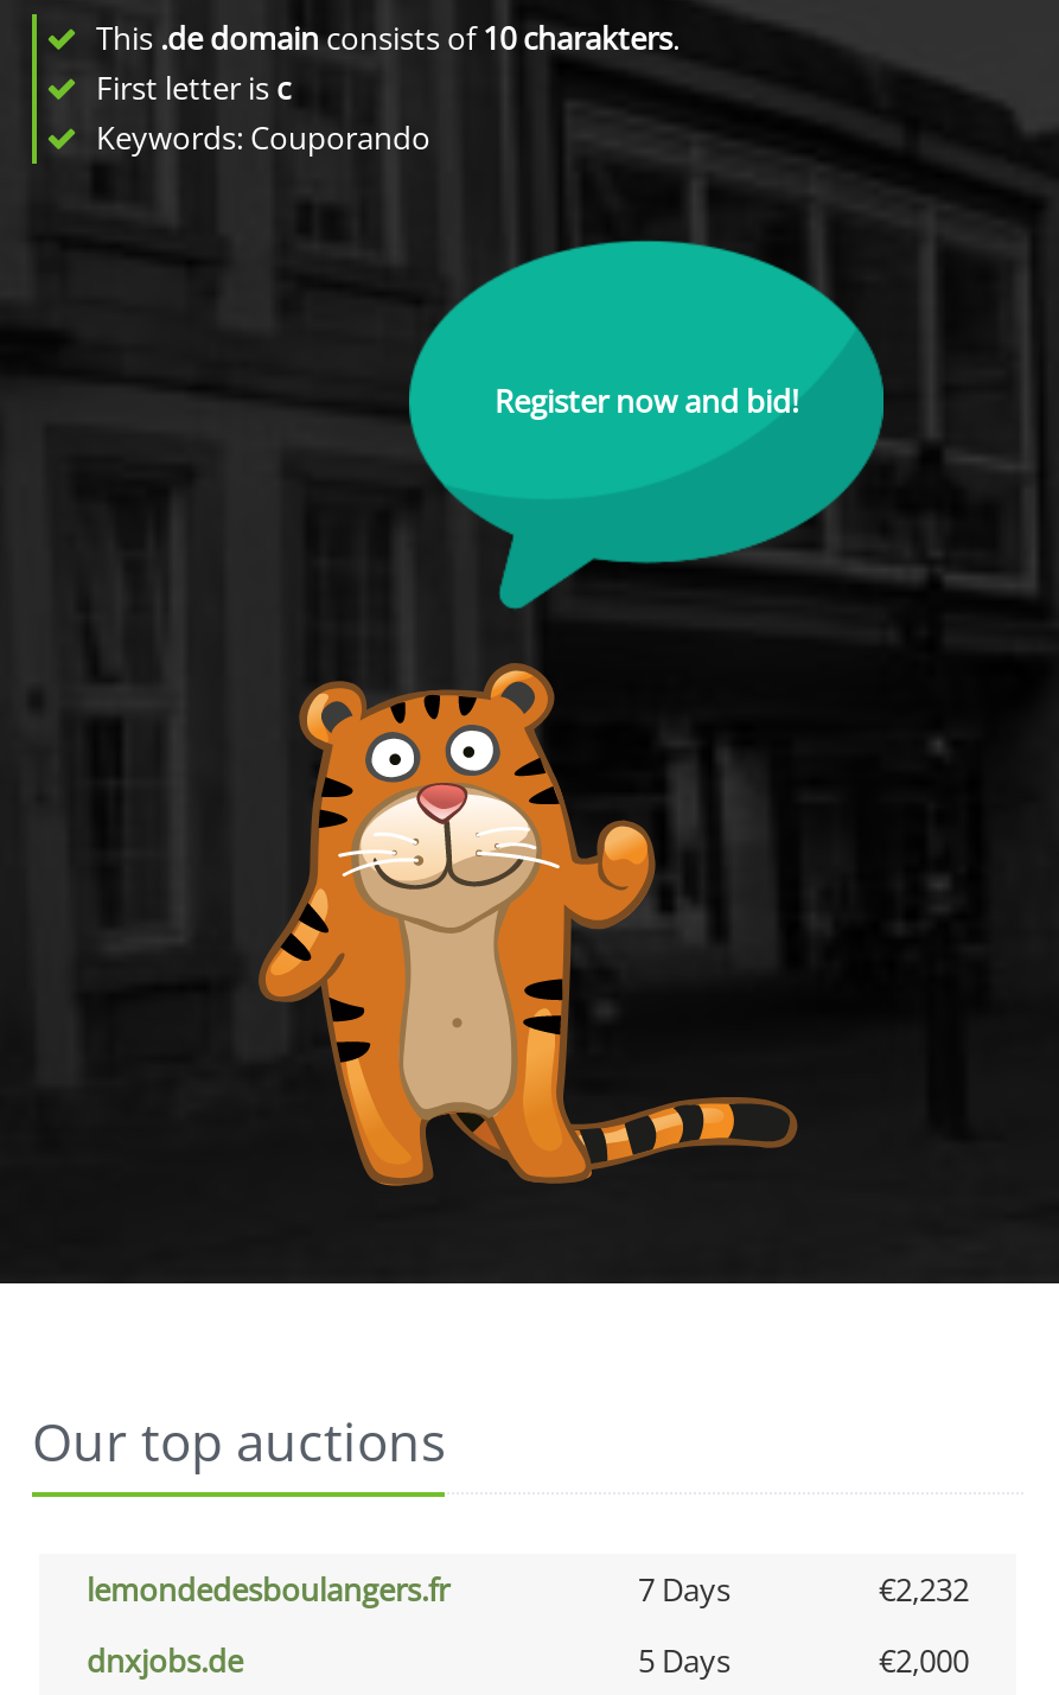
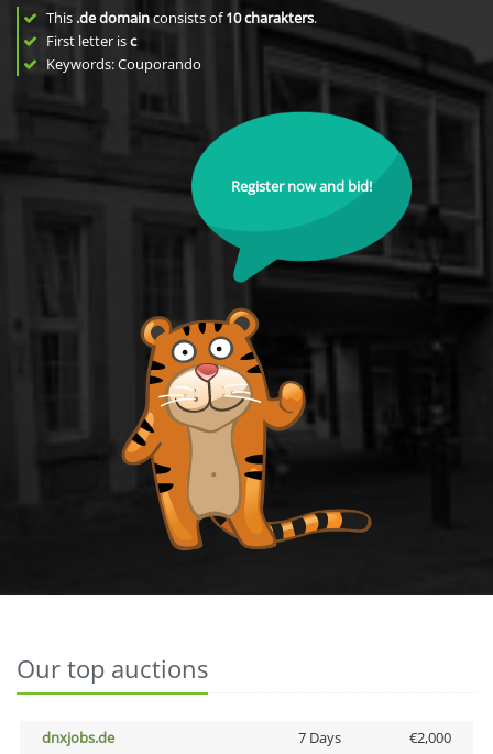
[87,1568,969,1611] lemondedesboulangers.fr | 7 Days | €2,232 -> none
[638,1639,731,1682] 5 Days -> [298,728,341,747] 7 Days

